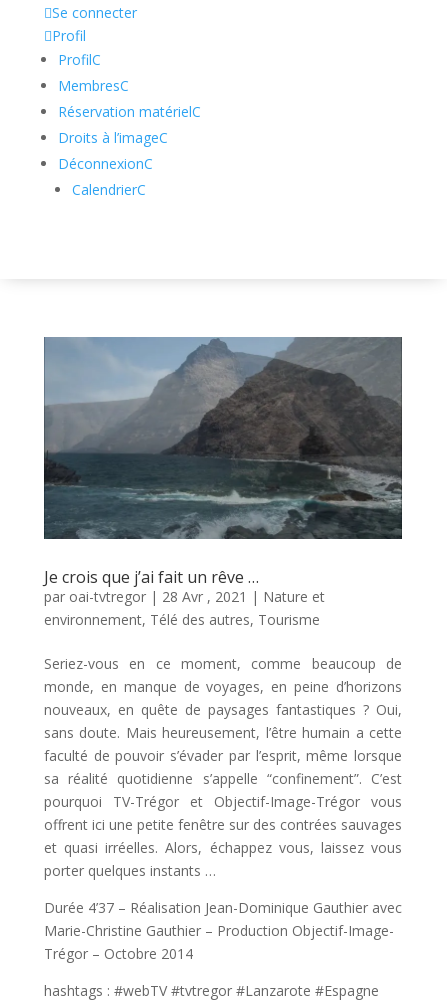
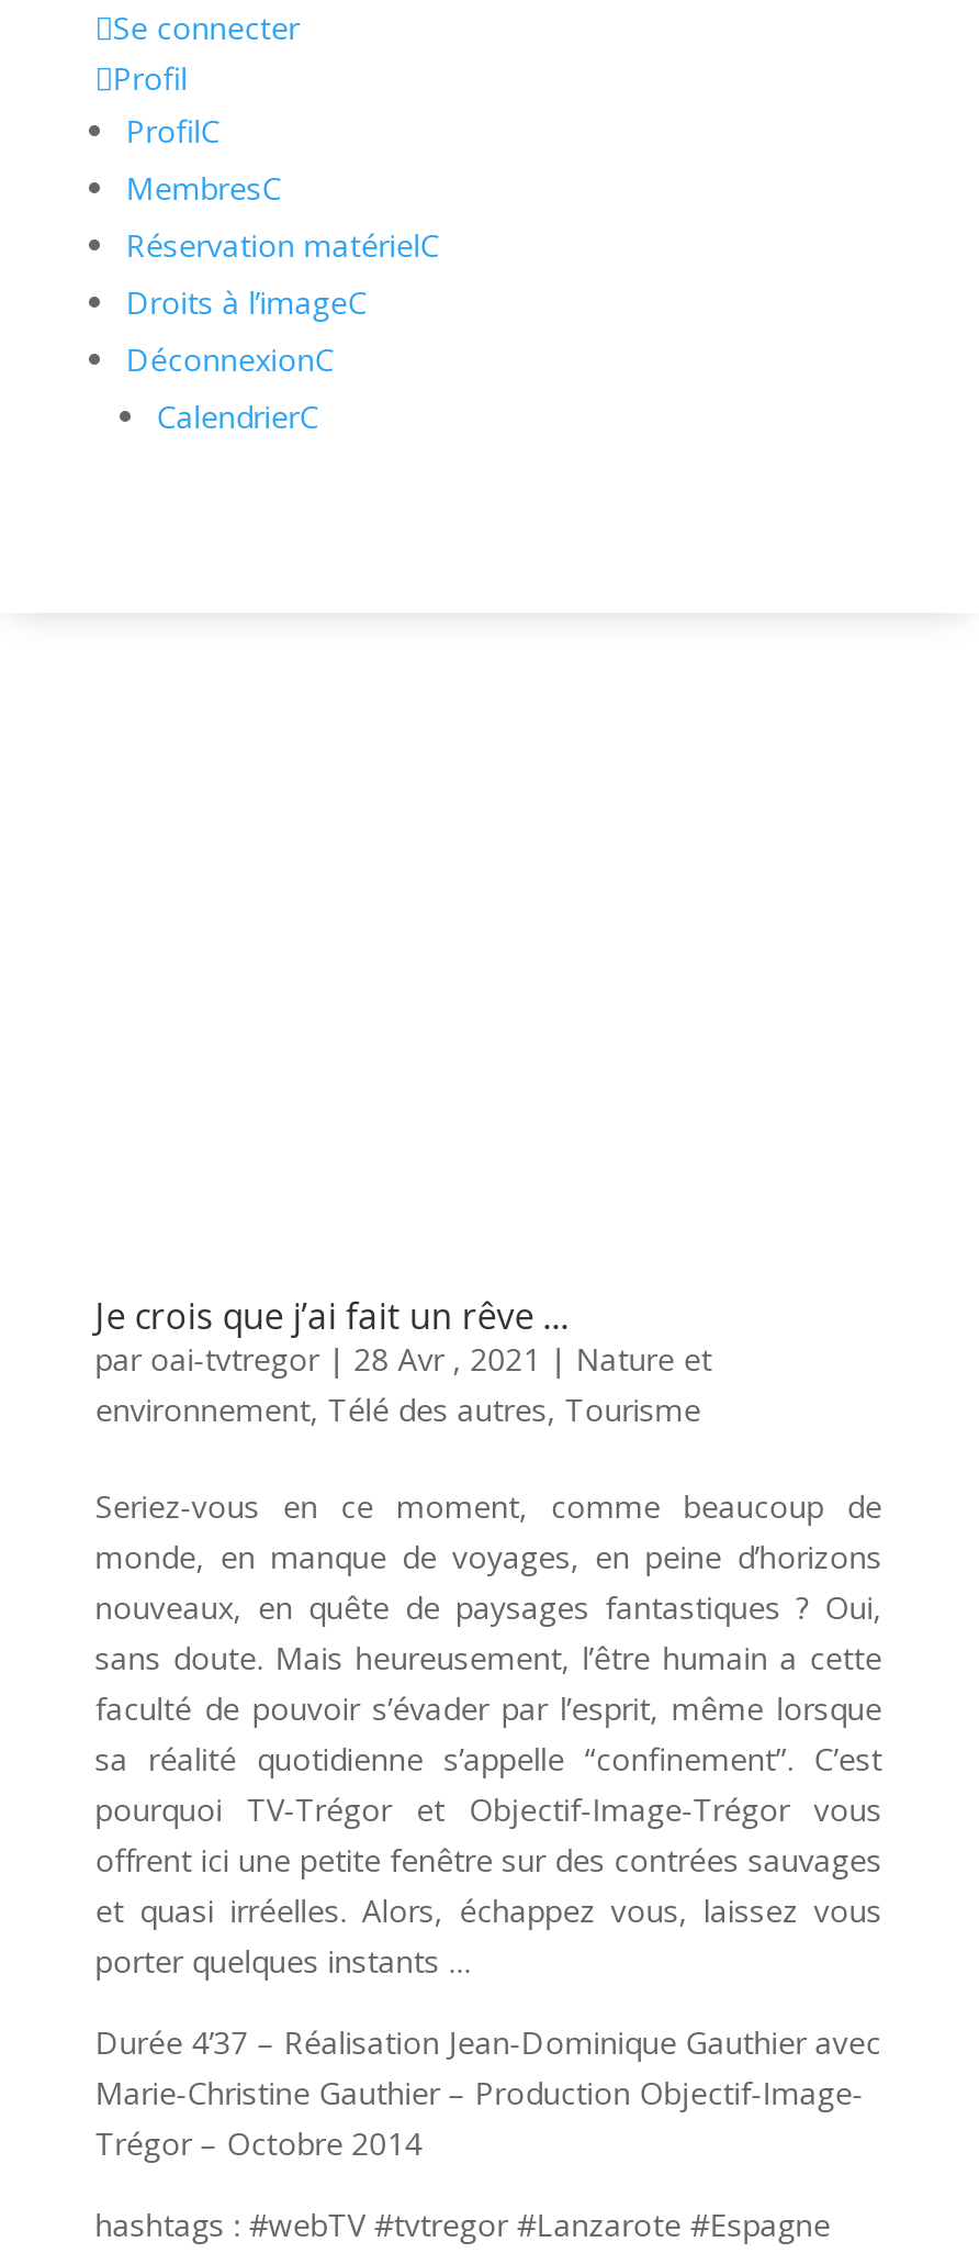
[43,336,403,540] [image] -> none

